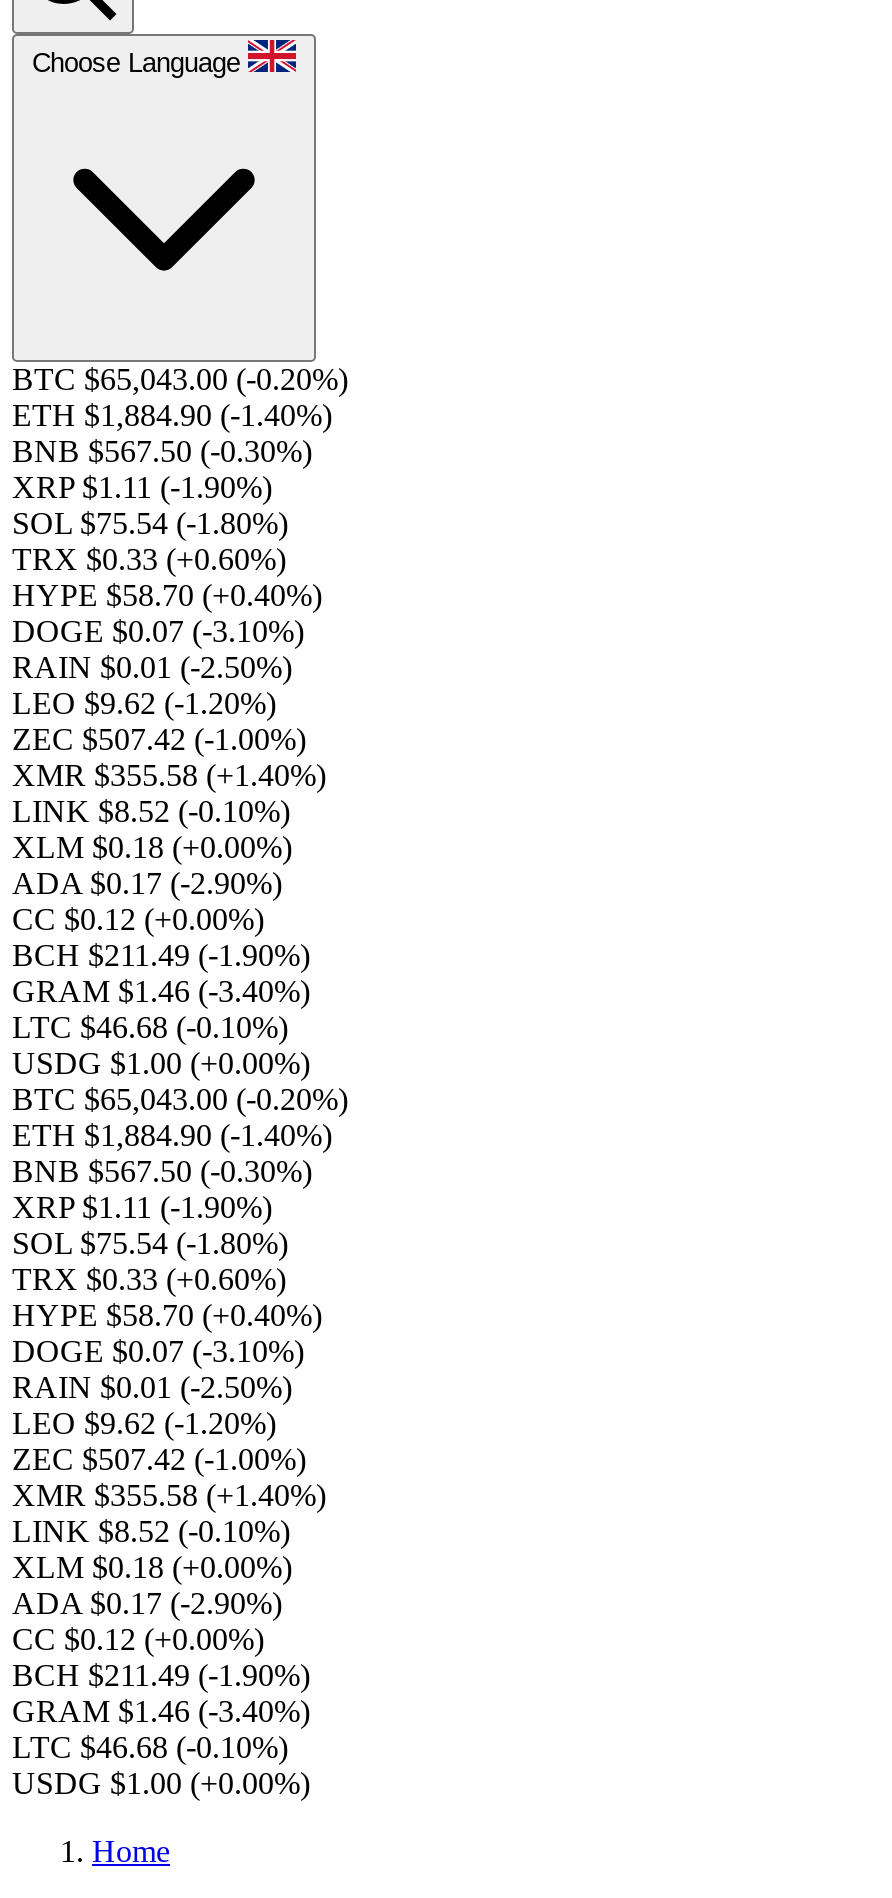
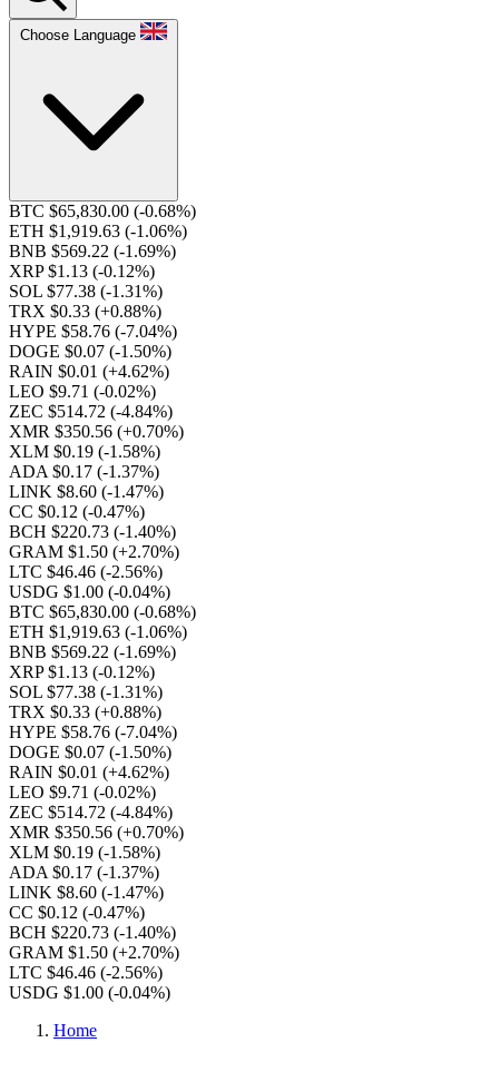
[12,362,348,1800] BTC $65,043.00(-0.20%) | ETH $1,884.90 (-1.40%) | BNB $567.50 (-0.30%) | XRP $1.11 (-1.90%) | SOL $75.54 (-1.80%) | TRX $0.33 (+0.60%) | HYPE $58.70 (+0.40%) | DOGE $0.07 (-3.10%) | RAIN $0.01 (-2.50%) | LEO $9.62 (-1.20%) | ZEC $507.42 (-1.00%) | XMR $355.58(+1.40%) | LINK $8.52 (-0.10%) | XLM $0.18 (+0.00%) | ADA $0.17 (-2.90%) | CC $0.12 (+0.00%) | BCH $211.49 (-1.90%) | GRAM $1.46 (-3.40%) | LTC $46.68 (-0.10%) | USDG $1.00(+0.00%) | BTC $65,043.00 (-0.20%) | ETH $1,884.90 (-1.40%) | BNB $567.50 (-0.30%) | XRP $1.11 (-1.90%) | SOL $75.54 (-1.80%) | TRX $0.33 (+0.60%) | HYPE $58.70 (+0.40%) | DOGE $0.07 (-3.10%) | RAIN $0.01 (-2.50%) | LEO $9.62 (-1.20%) | ZEC $507.42 (-1.00%) | XMR $355.58(+1.40%) | LINK $8.52 (-0.10%) | XLM $0.18 (+0.00%) | ADA $0.17 (-2.90%) | CC $0.12 (+0.00%) | BCH $211.49 (-1.90%) | GRAM $1.46 (-3.40%) | LTC $46.68 (-0.10%) | USDG $1.00(+0.00%) -> [9,201,196,1002] BTC $65,830.00(-0.68%) | ETH $1,919.63 (-1.06%) | BNB $569.22 (-1.69%) | XRP $1.13 (-0.12%) | SOL $77.38 (-1.31%) | TRX $0.33 (+0.88%) | HYPE $58.76 (-7.04%) | DOGE $0.07 (-1.50%) | RAIN $0.01 (+4.62%) | LEO $9.71 (-0.02%) | ZEC $514.72 (-4.84%) | XMR $350.56(+0.70%) | XLM $0.19 (-1.58%) | ADA $0.17 (-1.37%) | LINK $8.60 (-1.47%) | CC $0.12 (-0.47%) | BCH $220.73 (-1.40%) | GRAM $1.50 (+2.70%) | LTC $46.46 (-2.56%) | USDG $1.00(-0.04%) | BTC $65,830.00 (-0.68%) | ETH $1,919.63 (-1.06%) | BNB $569.22 (-1.69%) | XRP $1.13 (-0.12%) | SOL $77.38 (-1.31%) | TRX $0.33 (+0.88%) | HYPE $58.76 (-7.04%) | DOGE $0.07 (-1.50%) | RAIN $0.01 (+4.62%) | LEO $9.71 (-0.02%) | ZEC $514.72 (-4.84%) | XMR $350.56(+0.70%) | XLM $0.19 (-1.58%) | ADA $0.17 (-1.37%) | LINK $8.60 (-1.47%) | CC $0.12 (-0.47%) | BCH $220.73 (-1.40%) | GRAM $1.50 (+2.70%) | LTC $46.46 (-2.56%) | USDG $1.00(-0.04%)

